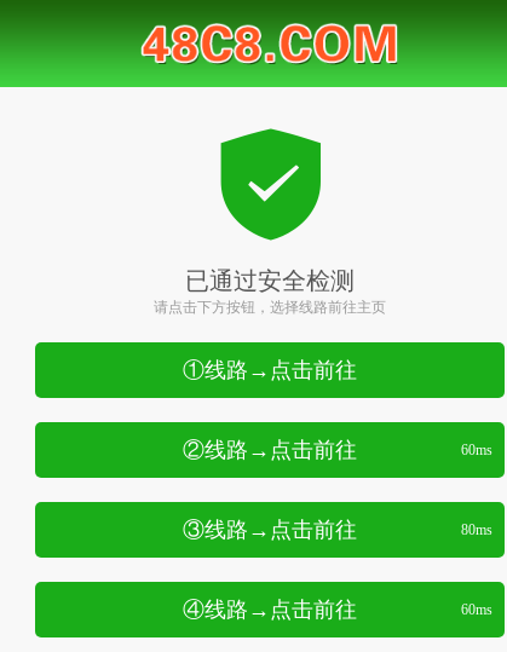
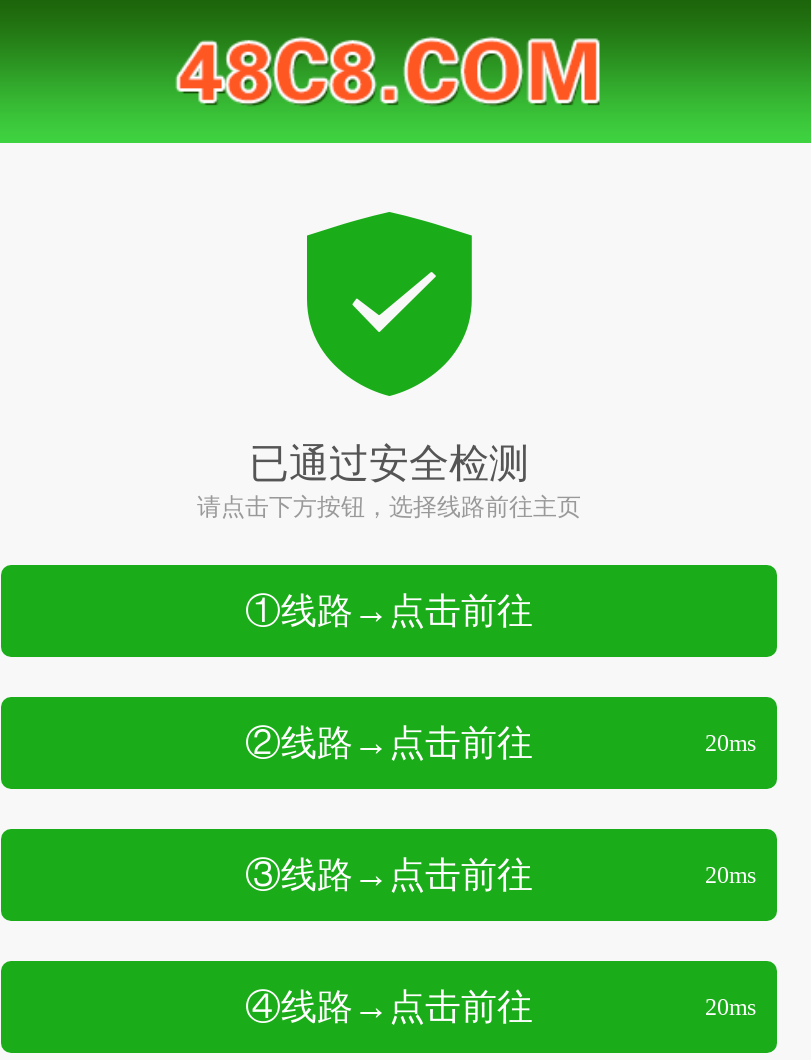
[461,441,492,458] 60ms -> [705,728,757,756] 20ms
[461,521,492,538] 80ms -> [705,860,757,888] 20ms
[461,601,492,618] 60ms -> [705,992,757,1020] 20ms

